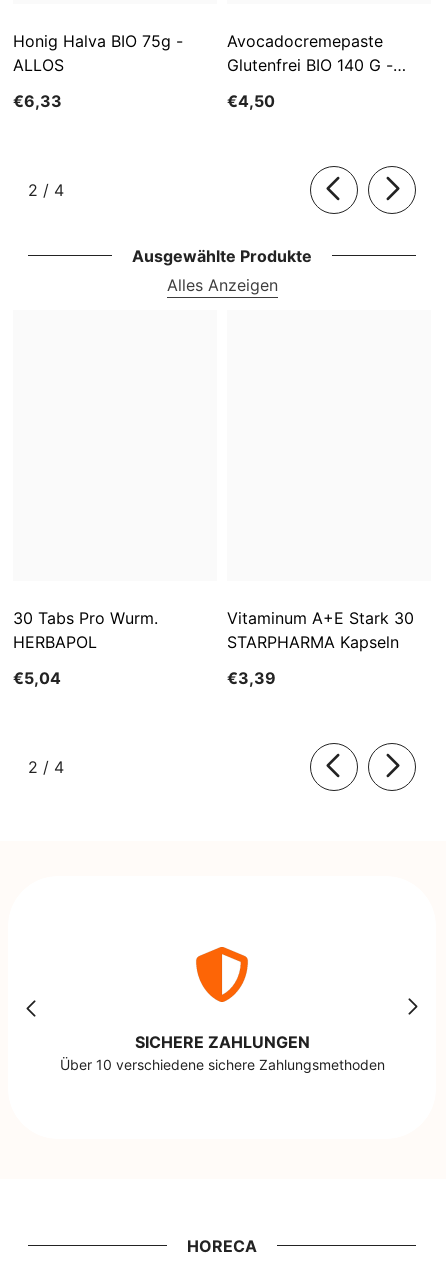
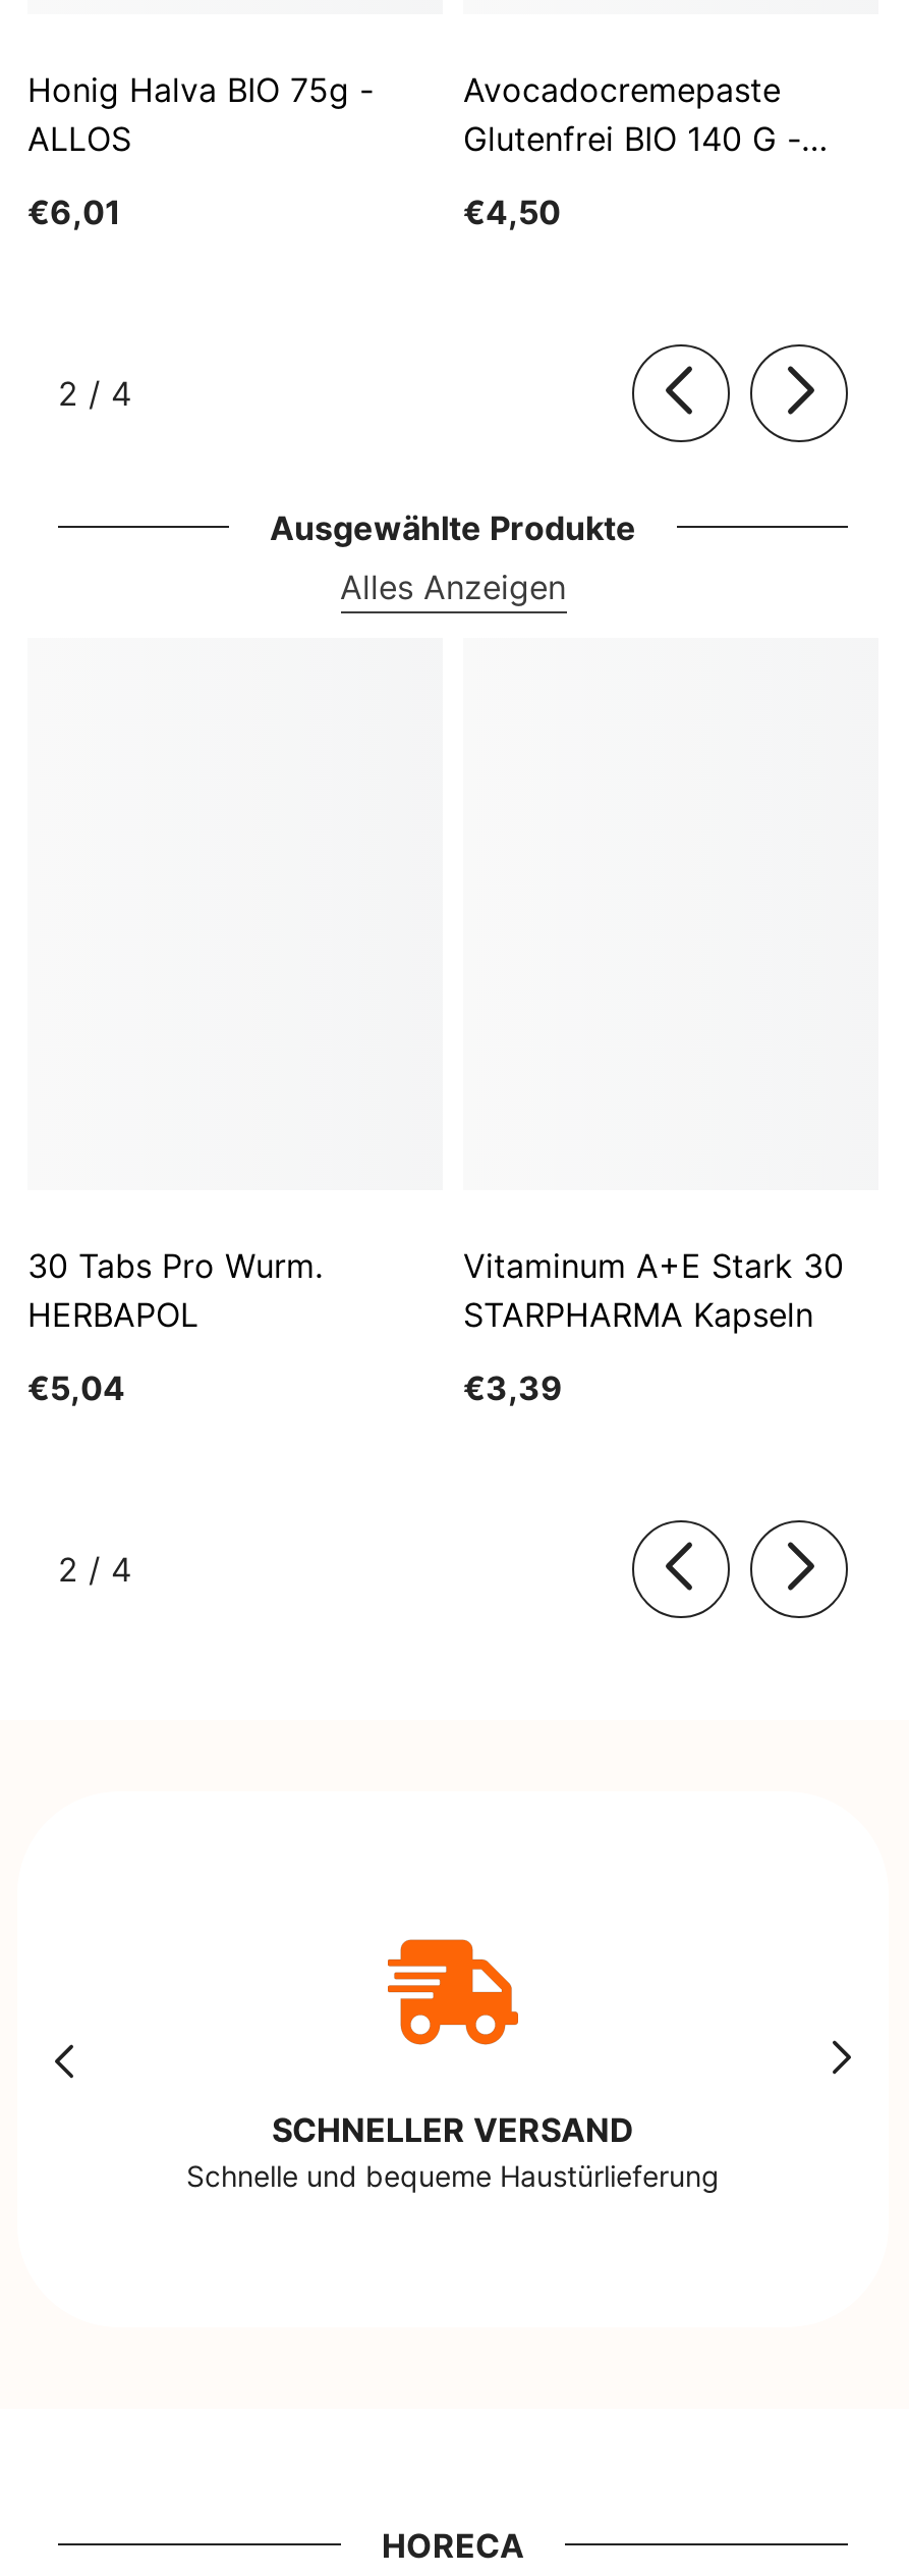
[13,91,62,111] €6,33 -> [27,192,121,233] €6,01
[59,946,384,1073] [image] | SICHERE ZAHLUNGEN | Über 10 verschiedene sichere Zahlungsmethoden -> [186,1936,720,2194] [image] | SCHNELLER VERSAND | Schnelle und bequeme Haustürlieferung

